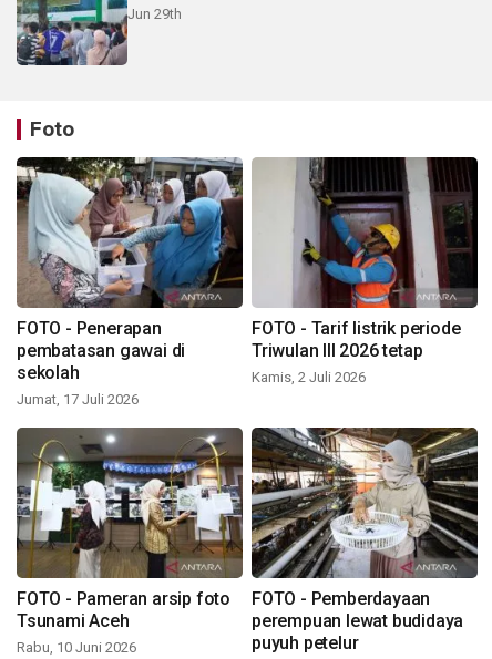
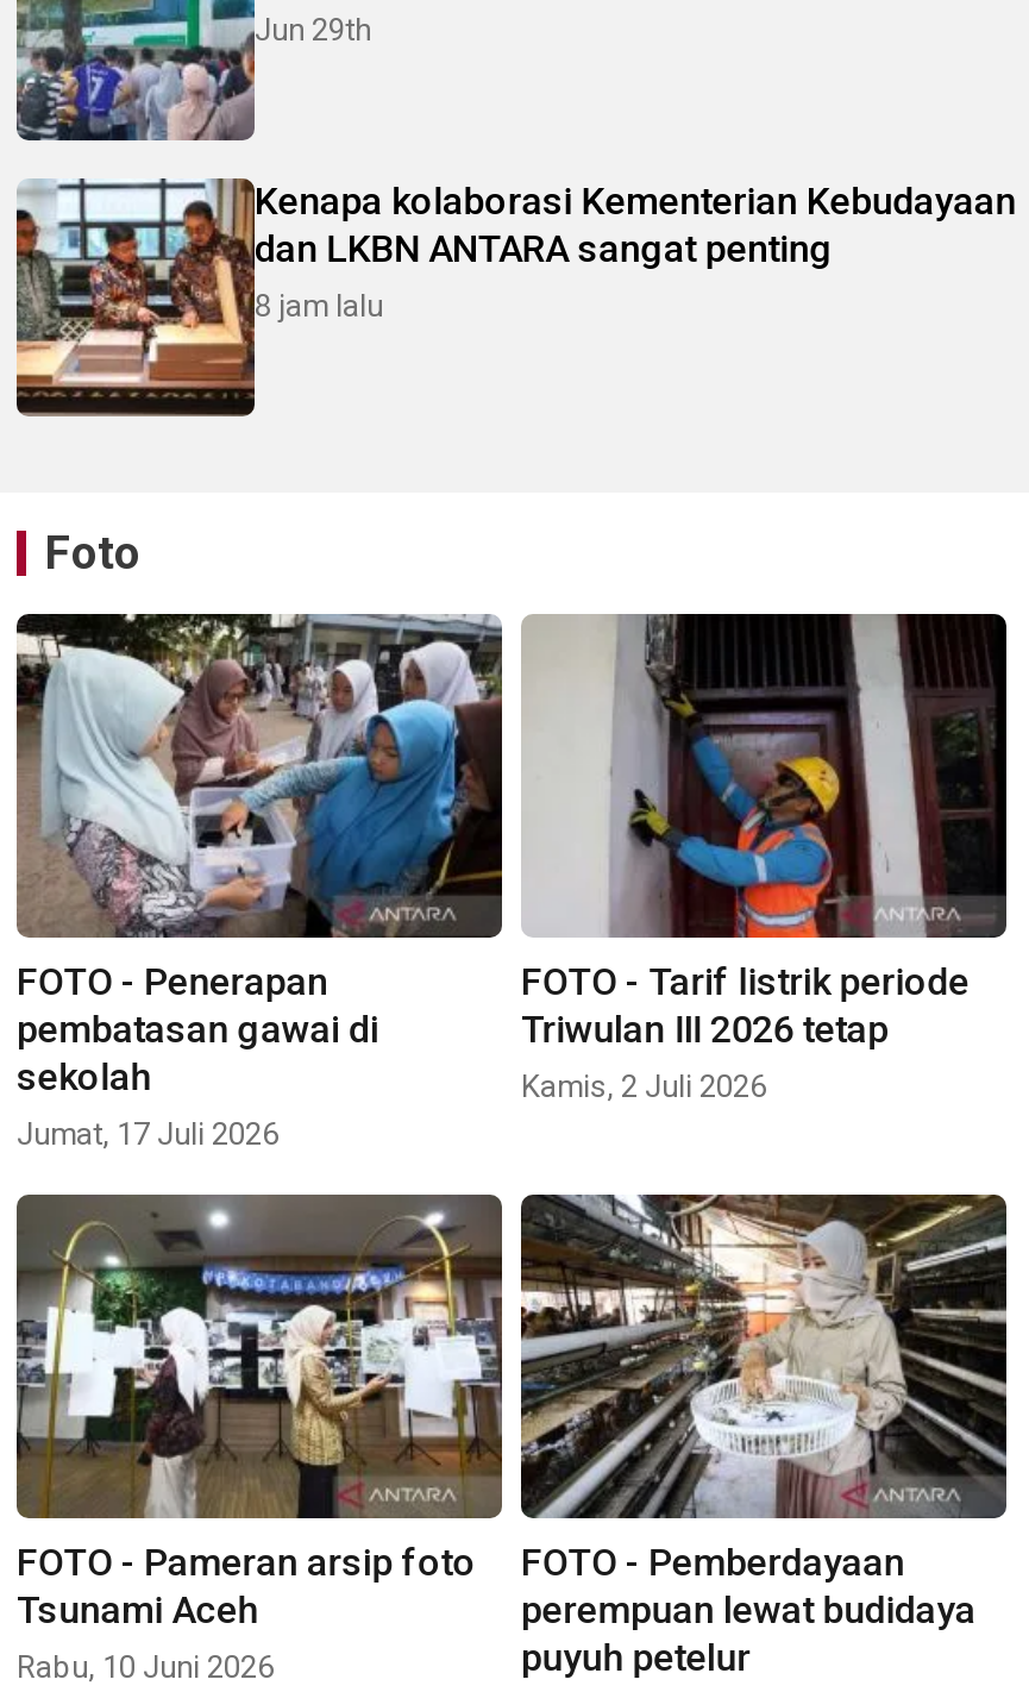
none -> [14,176,1016,416] [image] | Kenapa kolaborasi Kementerian Kebudayaan | dan LKBN ANTARA sangat penting | 8 jam lalu

